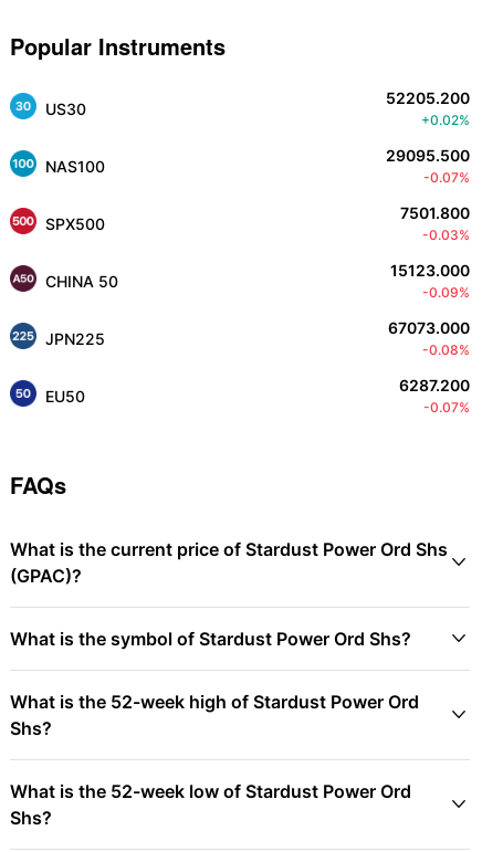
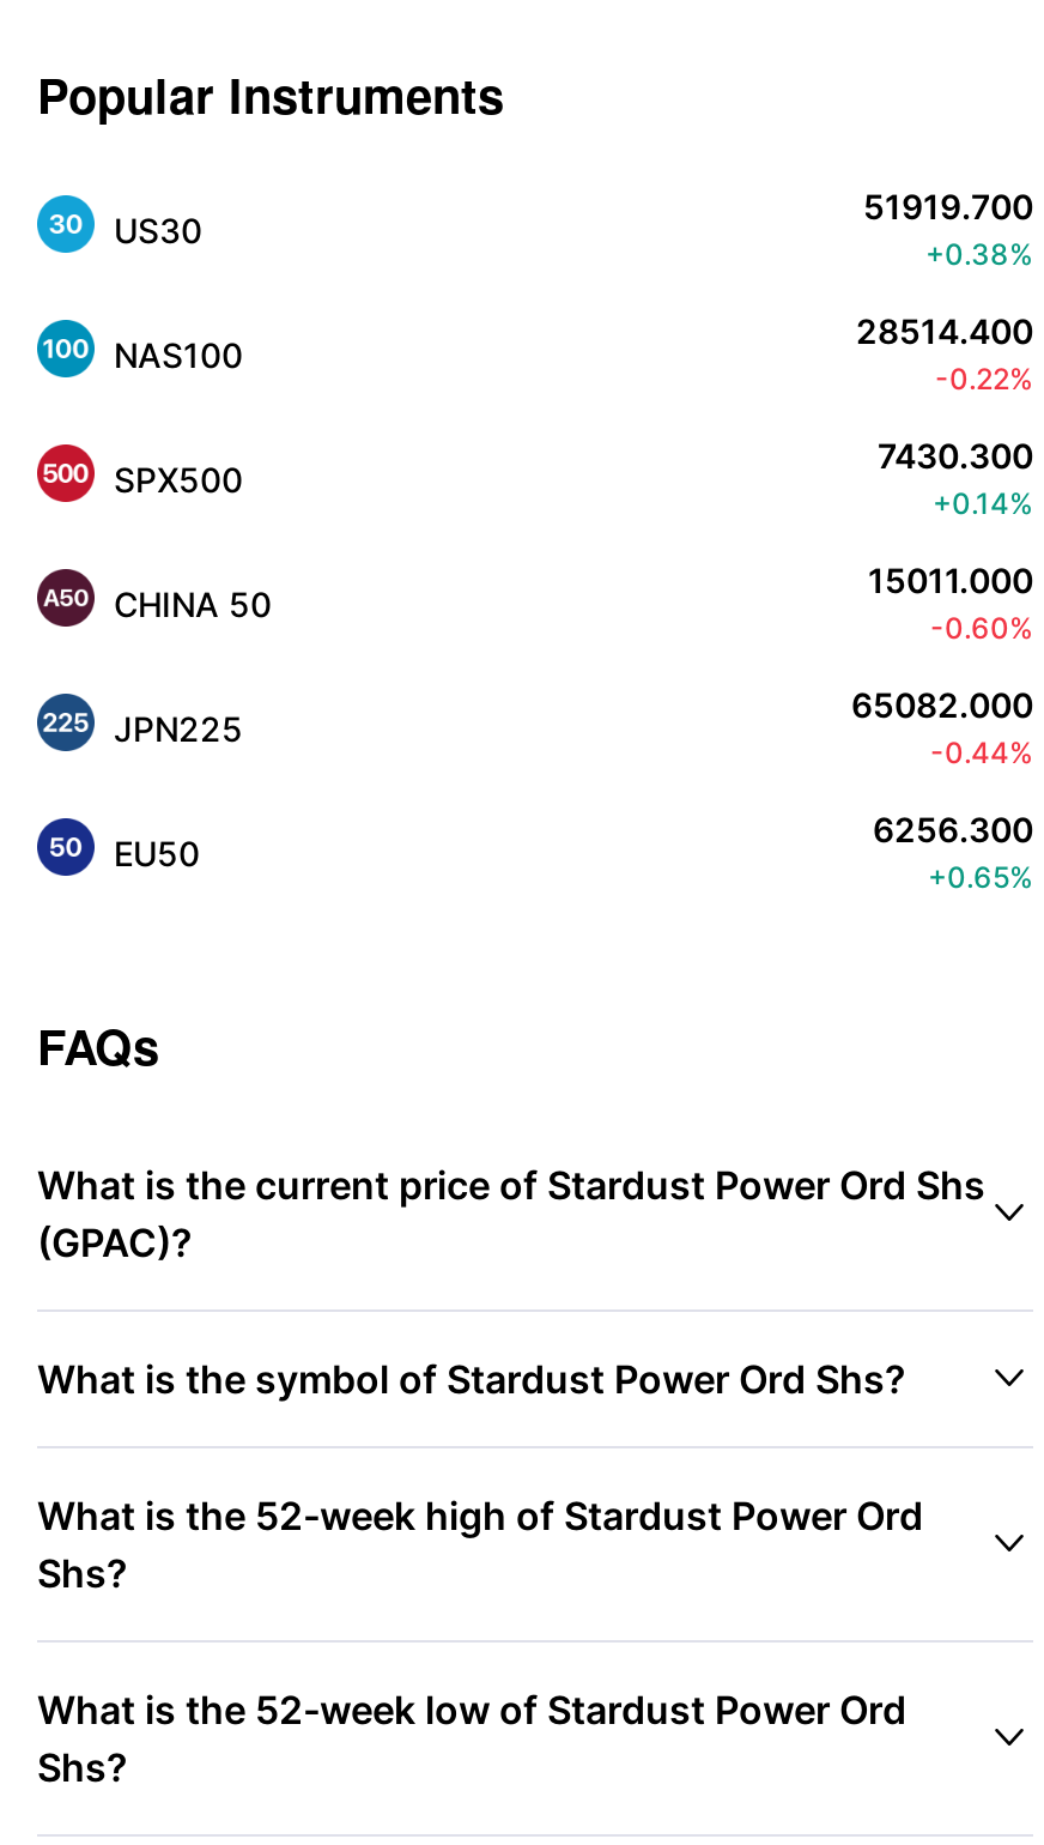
[386,88,470,107] 52205.200 -> [863,186,1033,226] 51919.700
[421,112,470,128] +0.02% -> [925,236,1033,272] +0.38%
[386,146,470,165] 29095.500 -> [856,310,1033,351] 28514.400
[423,169,470,186] -0.07% -> [935,361,1033,397] -0.22%
[400,203,470,222] 7501.800 -> [878,435,1033,476] 7430.300
[422,227,470,243] -0.03% -> [933,485,1033,521] +0.14%
[390,261,470,280] 15123.000 -> [868,559,1033,600] 15011.000
[422,284,470,301] -0.09% -> [930,610,1033,646] -0.60%
[388,318,470,337] 67073.000 -> [851,684,1033,725] 65082.000
[422,341,470,358] -0.08% -> [930,734,1033,770] -0.44%
[399,376,470,395] 6287.200 -> [873,809,1033,849] 6256.300
[423,399,470,416] -0.07% -> [928,859,1033,895] +0.65%

